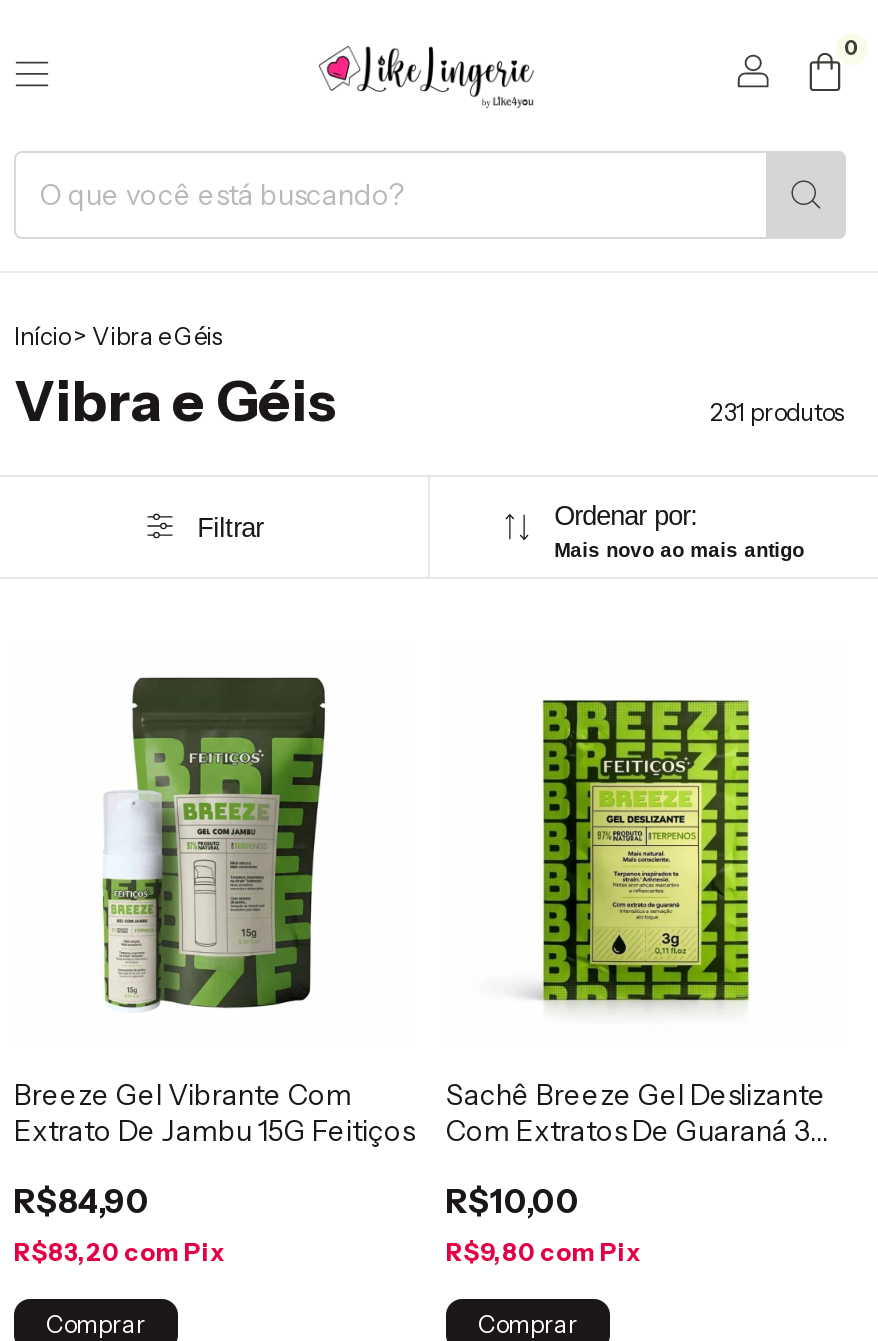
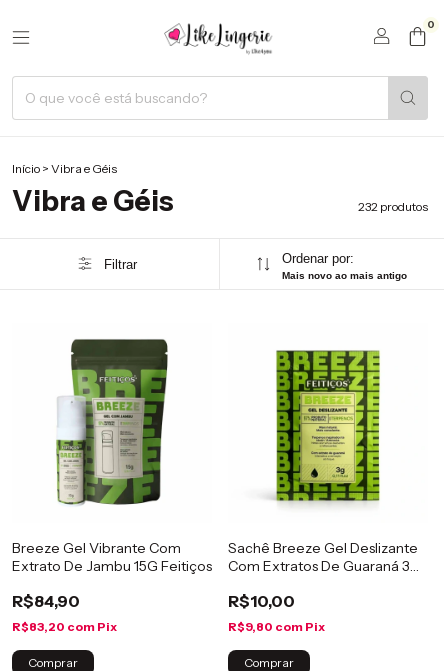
[710,397,846,427] 231 produtos -> [358,199,428,214] 232 produtos

